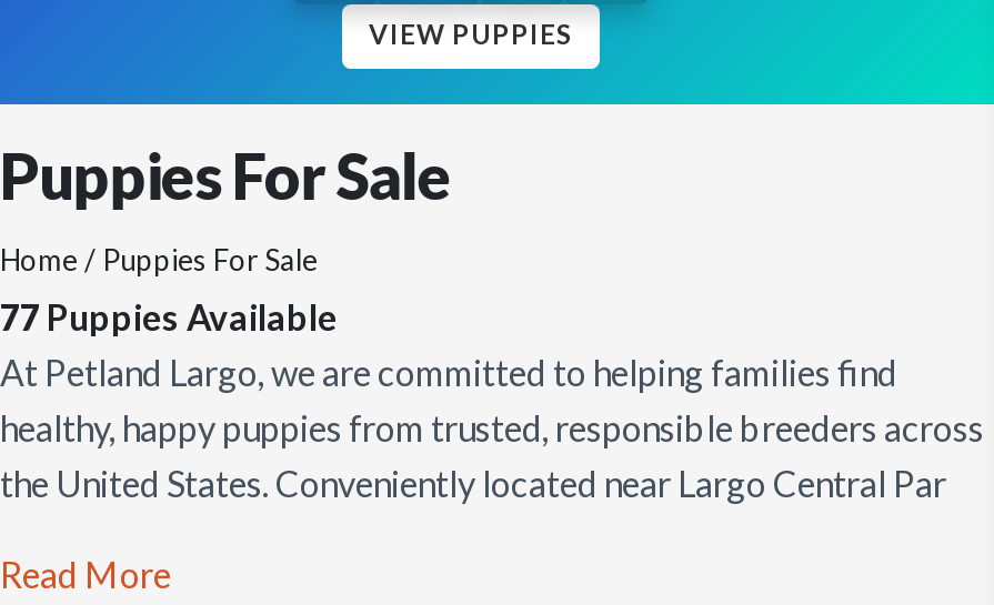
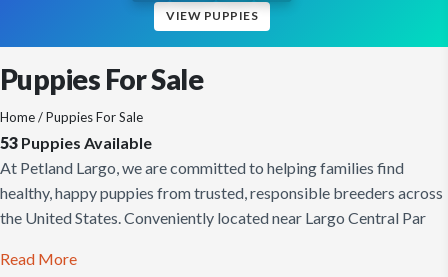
[0,295,338,337] 77 Puppies Available -> [0,133,152,152] 53 Puppies Available

